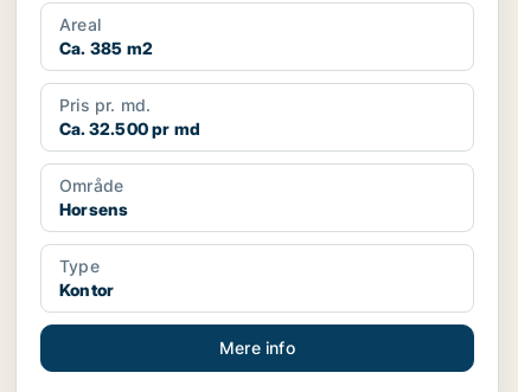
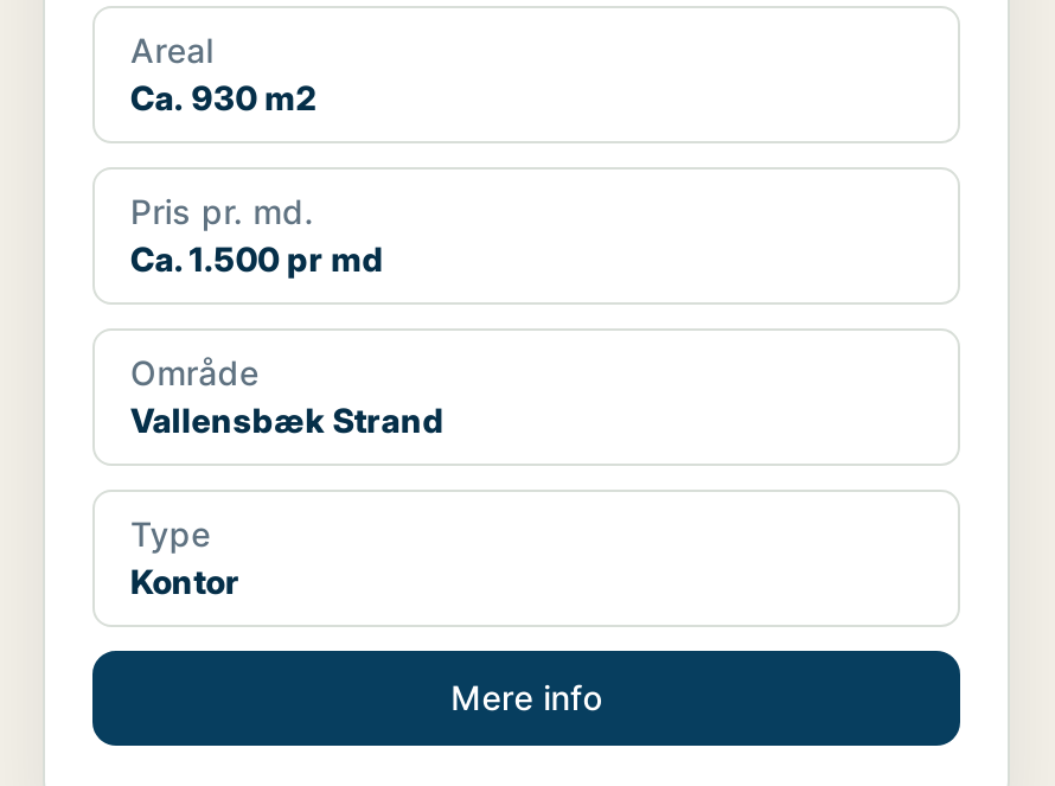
[59,38,153,58] Ca. 385 m2 -> [130,78,318,118] Ca. 930 m2
[59,119,201,139] Ca. 32.500 pr md -> [130,239,384,279] Ca. 1.500 pr md
[59,199,128,219] Horsens -> [130,400,444,440] Vallensbæk Strand

